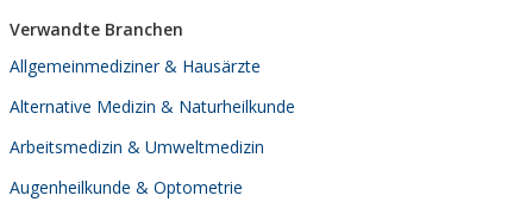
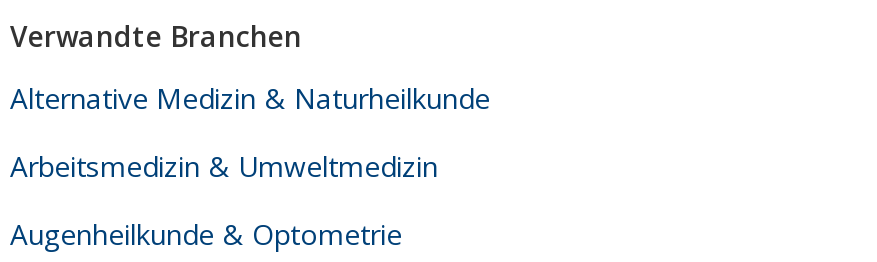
[10,55,261,77] Allgemeinmediziner & Hausärzte -> none

